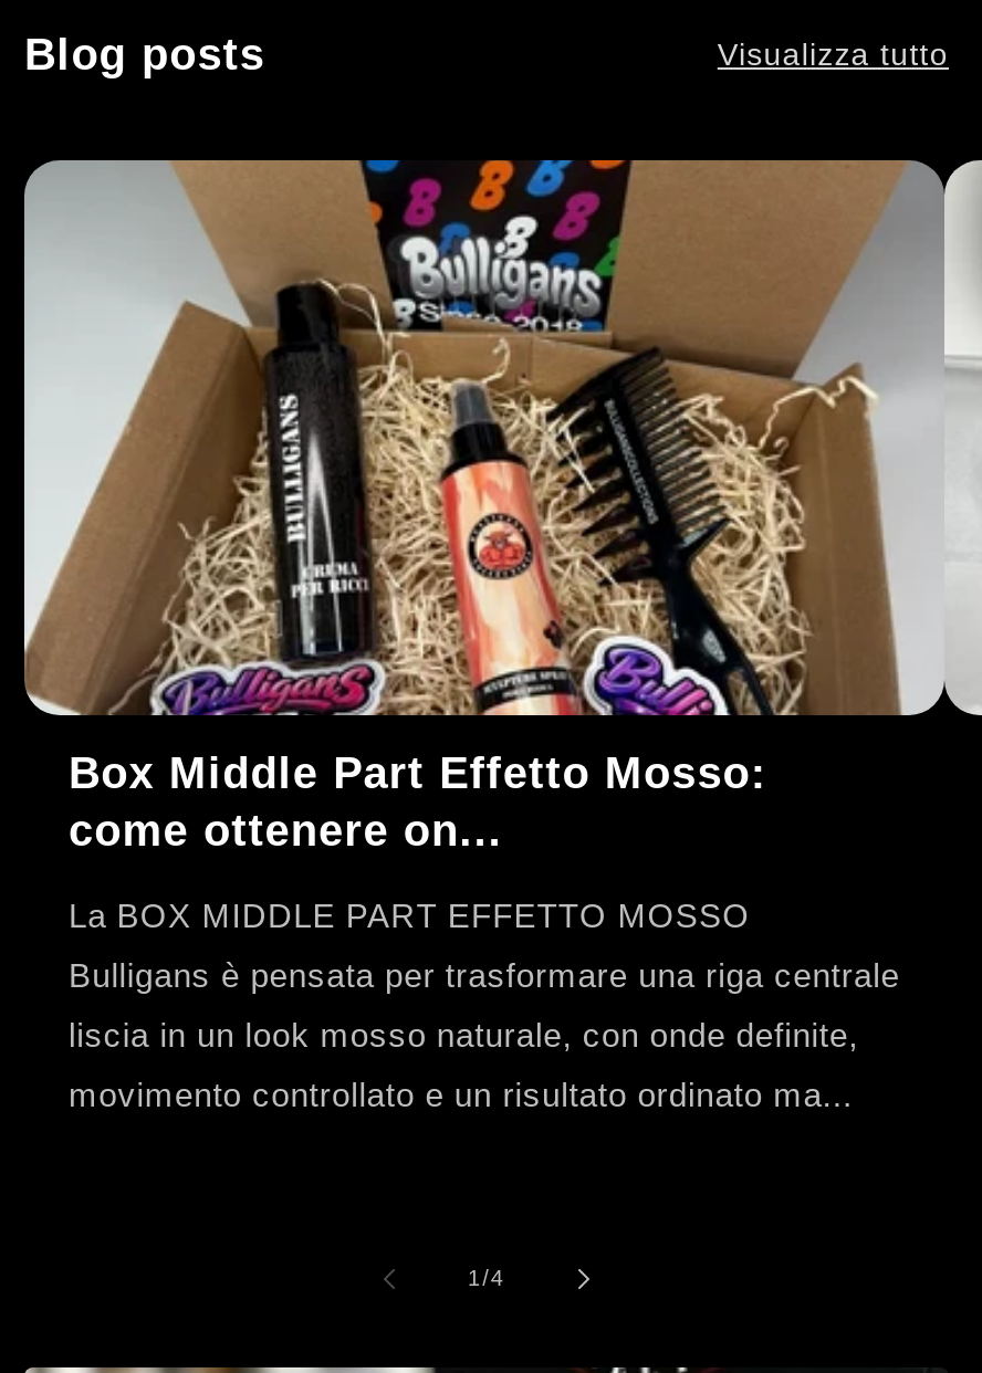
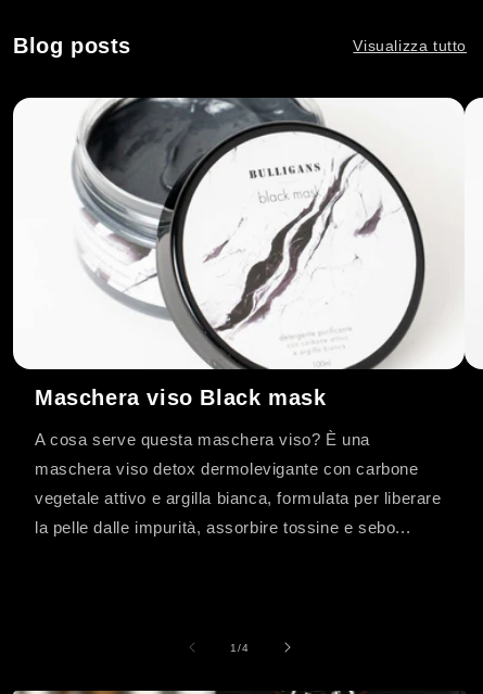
[22,157,975,854] [image] | Box Middle Part Effetto Mosso: | come ottenere on... -> [13,97,480,410] [image] | Maschera viso Black mask
[69,896,750,933] La BOX MIDDLE PART EFFETTO MOSSO -> [35,430,370,449] A cosa serve questa maschera viso? È una
[69,955,900,993] Bulligans è pensata per trasformare una riga centrale -> [35,460,419,478] maschera viso detox dermolevigante con carbone
[69,1015,859,1053] liscia in un look mosso naturale, con onde definite, -> [35,489,441,507] vegetale attivo e argilla bianca, formulata per liberare
[69,1075,853,1112] movimento controllato e un risultato ordinato ma... -> [35,518,410,537] la pelle dalle impurità, assorbire tossine e sebo...

